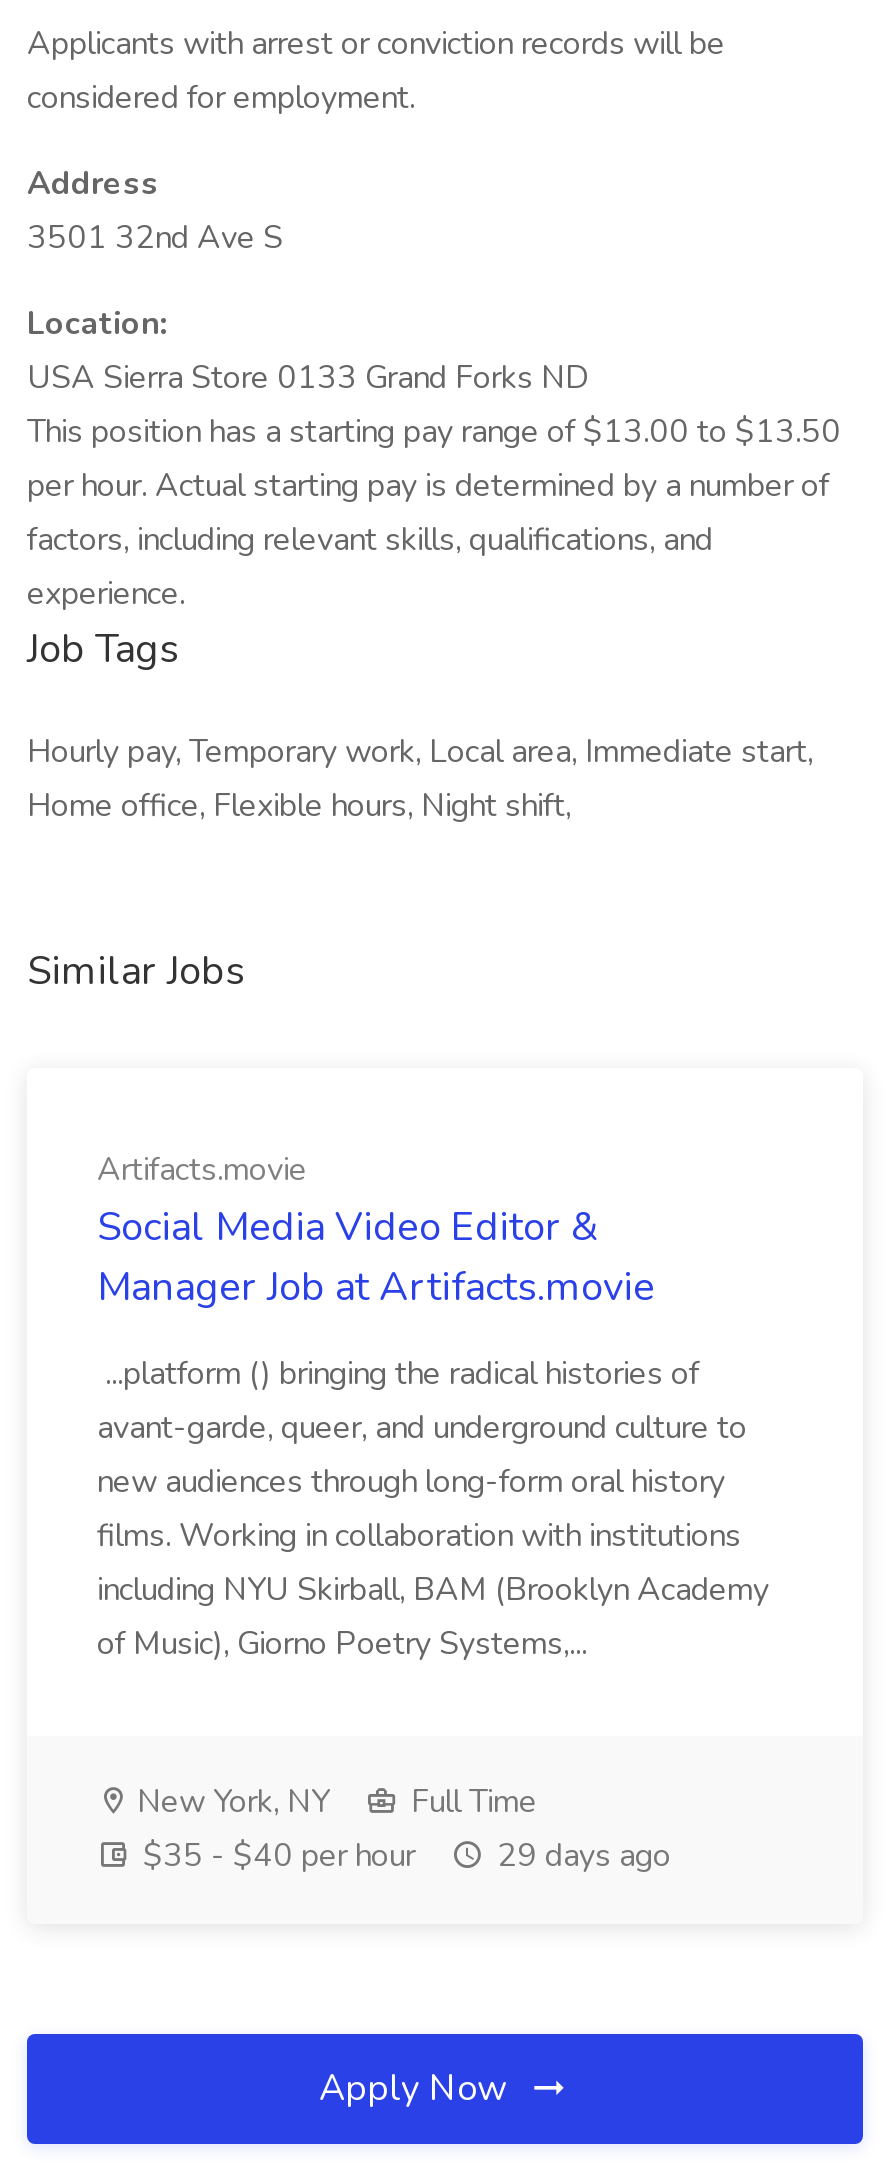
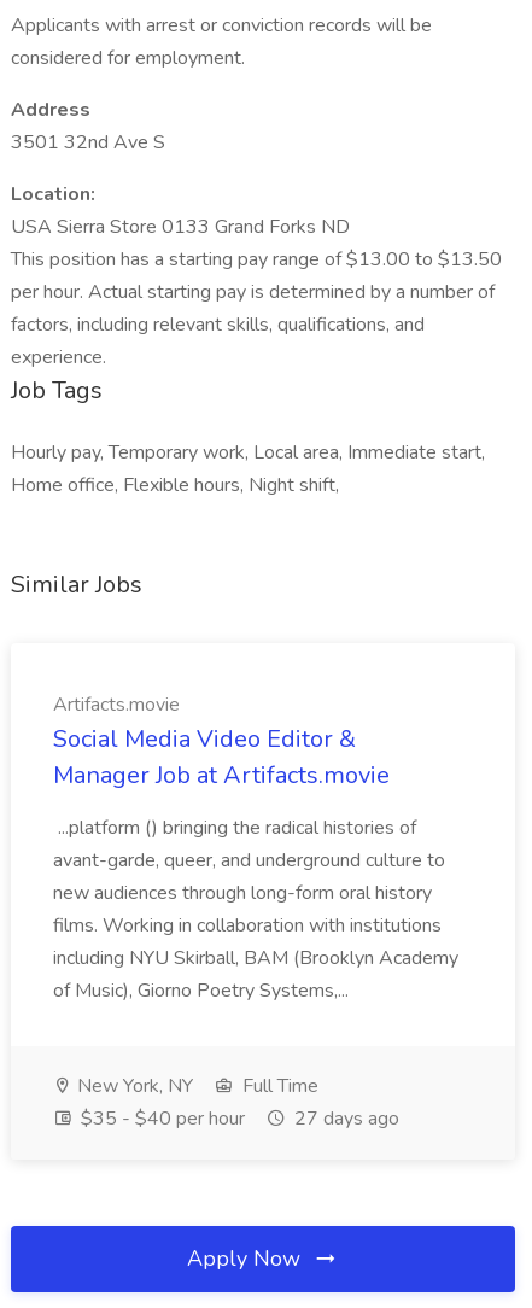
[135,1834,671,1878] $35 - $40 per hour 29 days ago -> [76,1105,399,1132] $35 - $40 per hour 27 days ago

